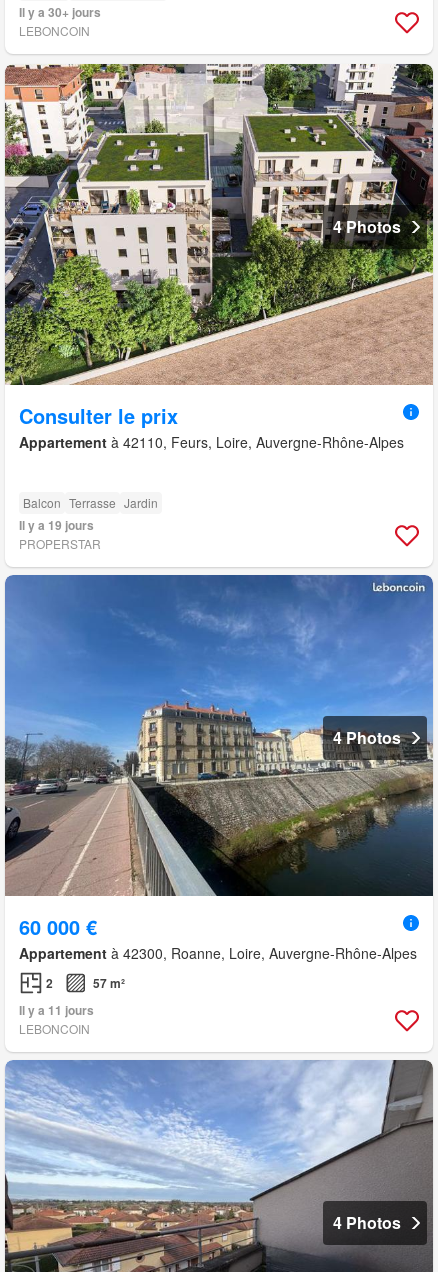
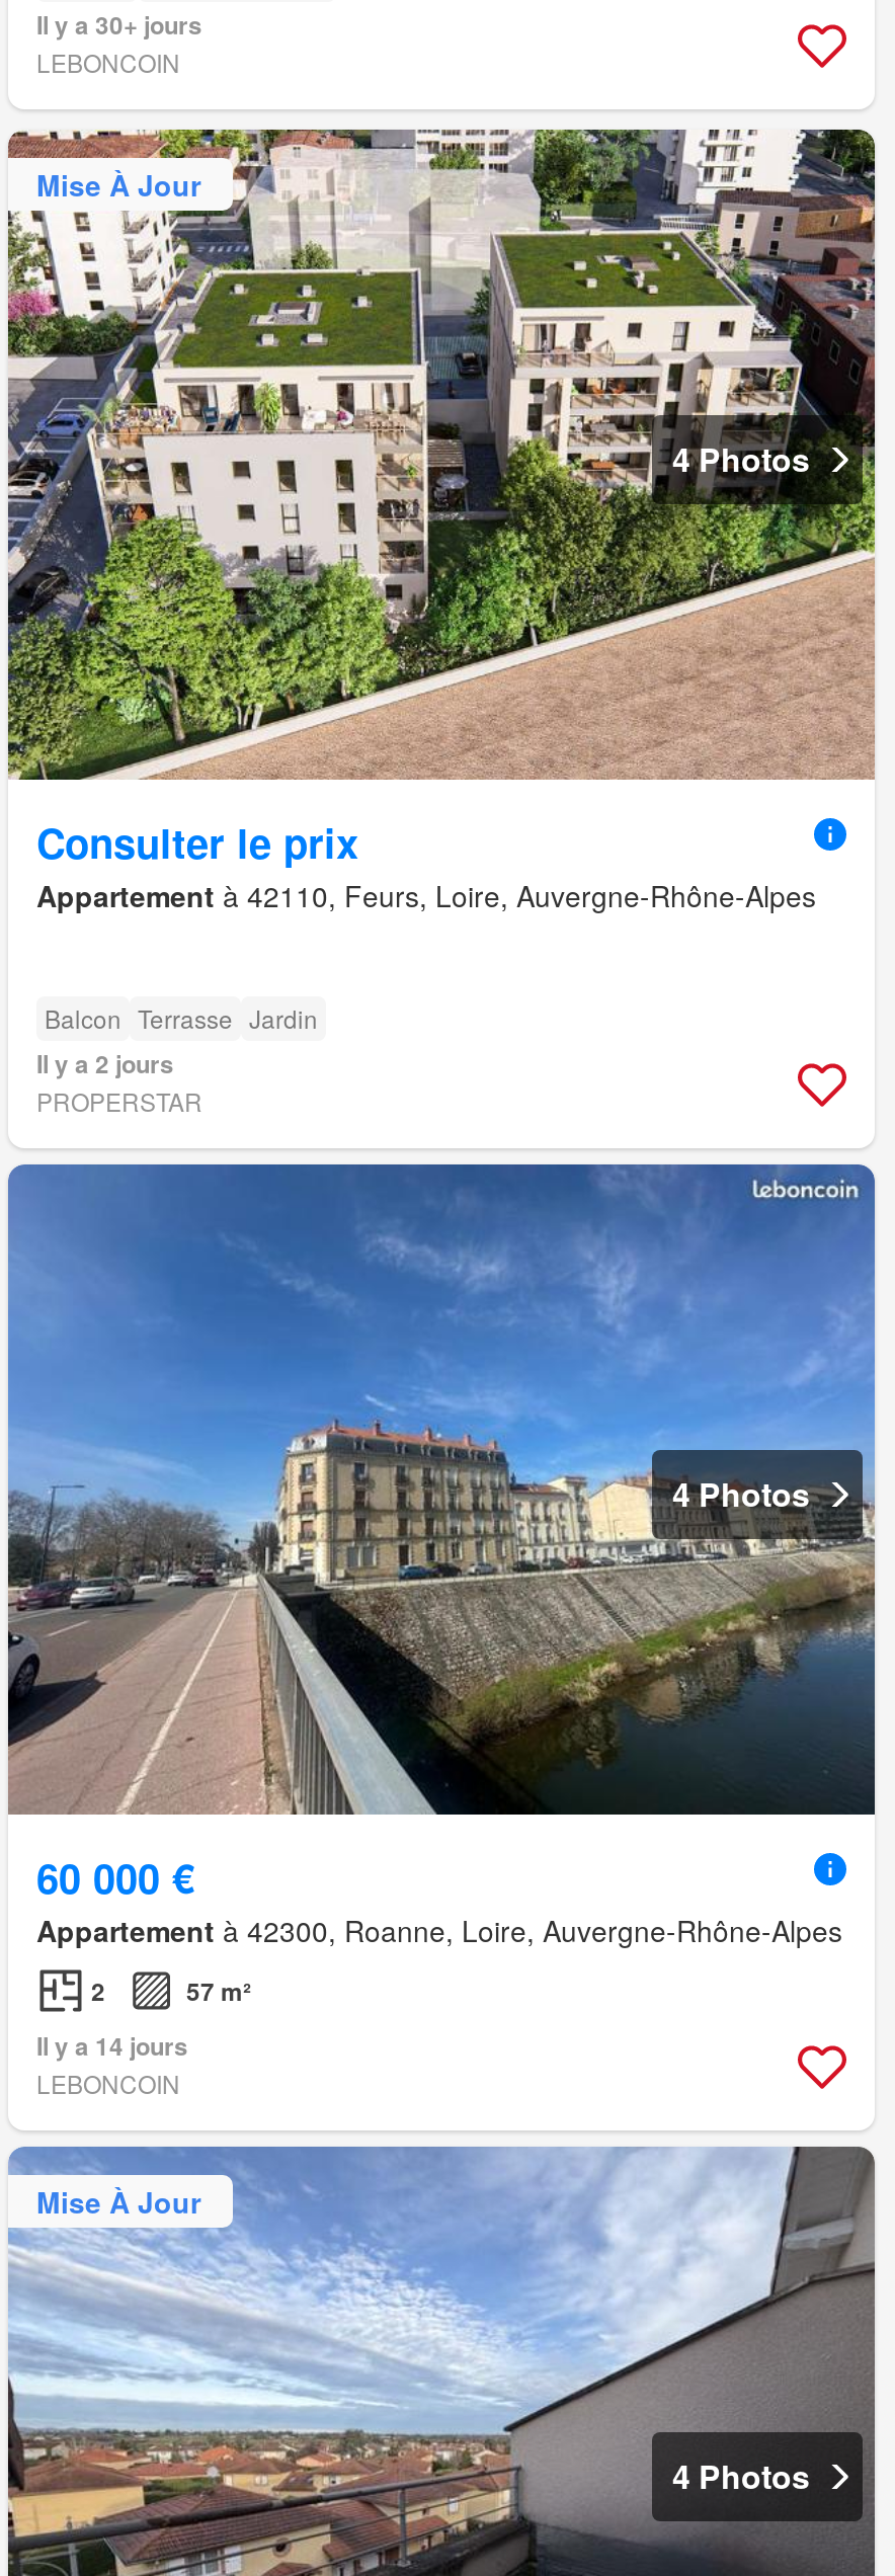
none -> [36,164,200,204] Mise À Jour
[19,516,94,534] Il y a 19 jours -> [36,1046,174,1082] Il y a 2 jours
[19,1001,94,1019] Il y a 11 jours -> [36,2028,188,2064] Il y a 14 jours
none -> [36,2181,200,2221] Mise À Jour

